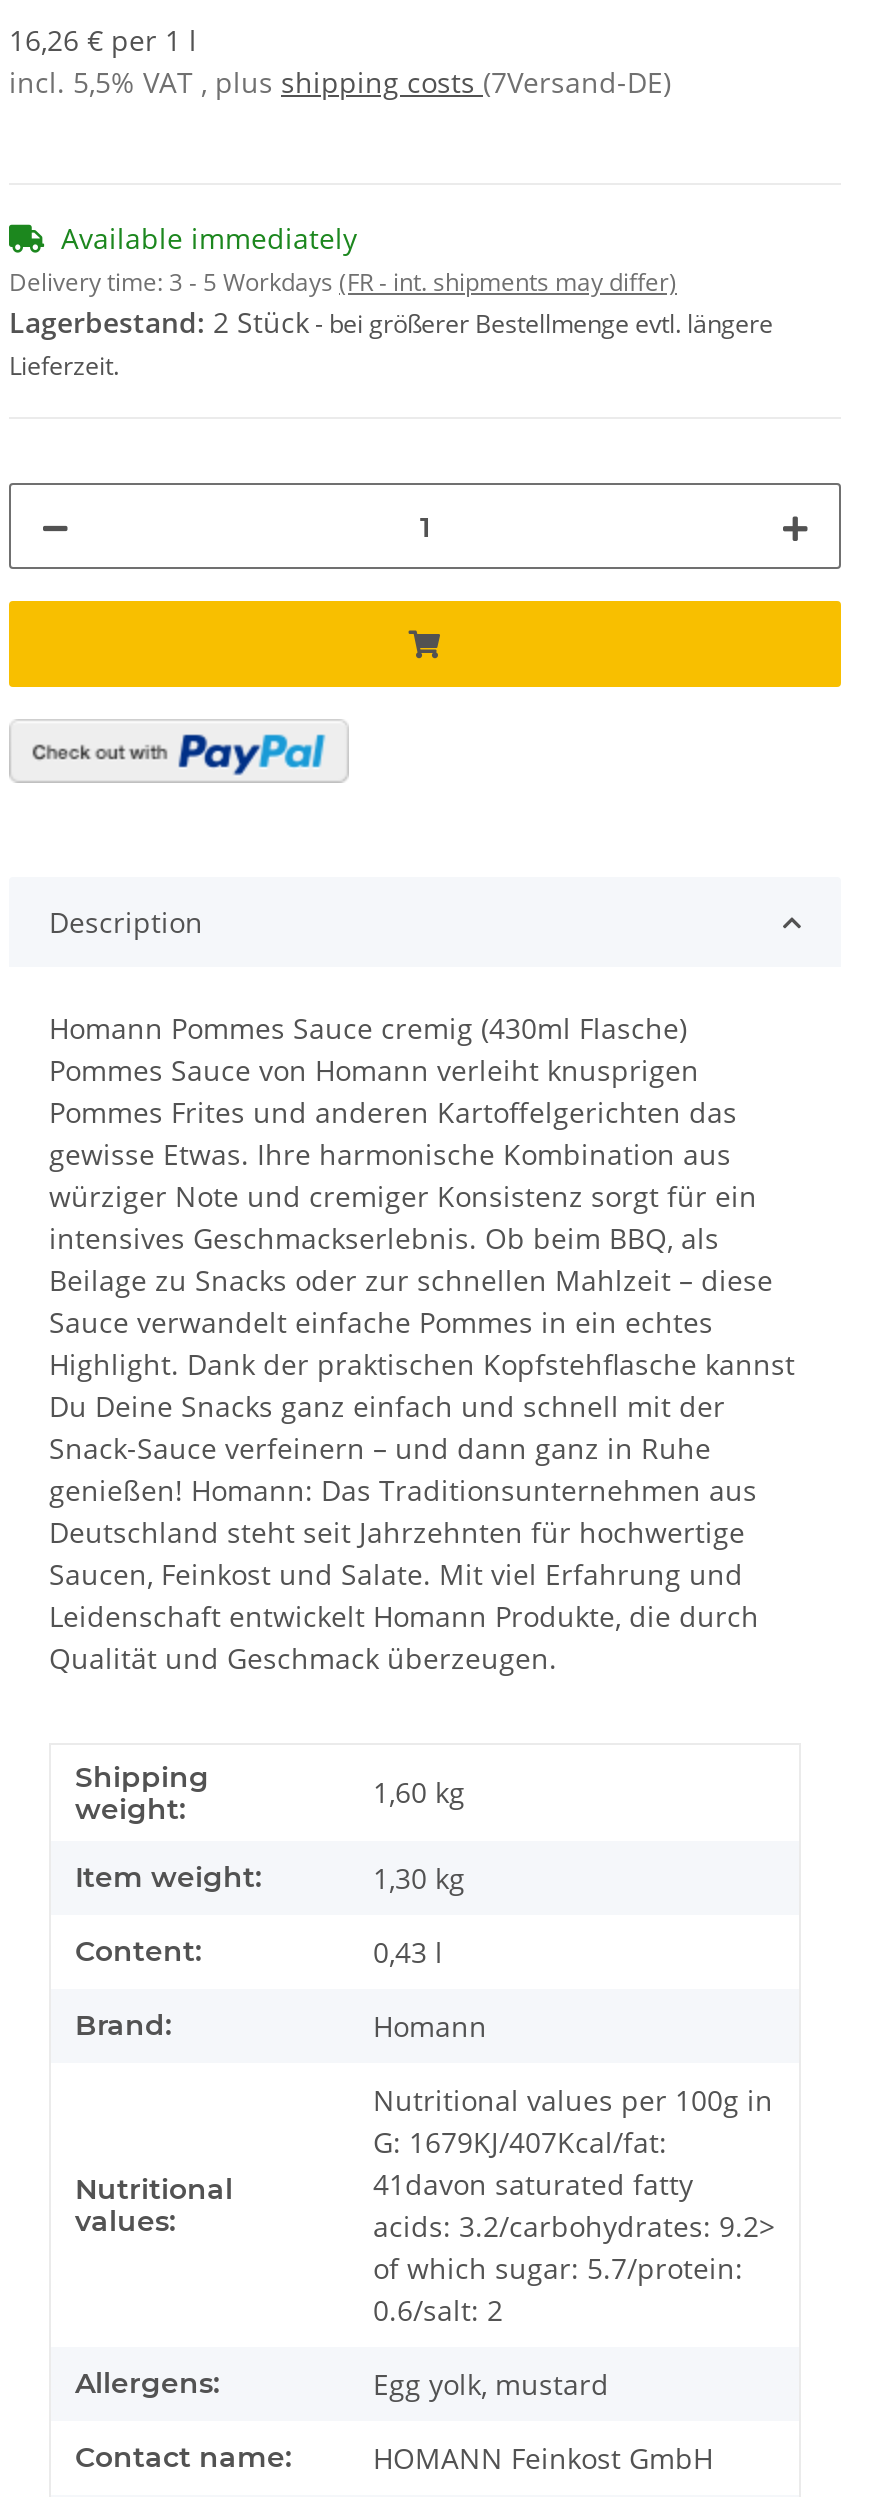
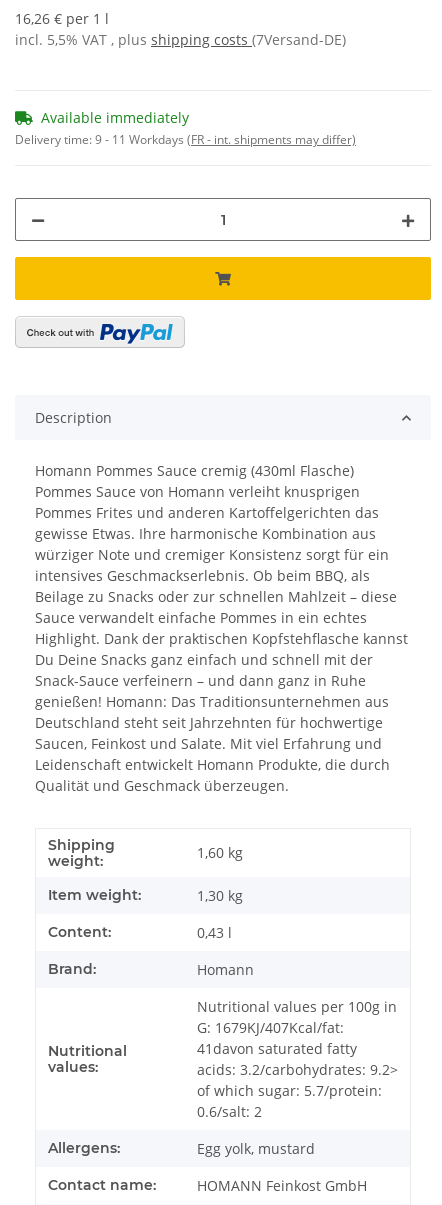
[9,265,773,383] Delivery time: 3 - 5 Workdays (FR - int. shipments may differ) | Lagerbestand: 2 Stück - bei größerer Bestellmenge evtl. längere | Lieferzeit. -> [15,131,356,148] Delivery time: 9 - 11 Workdays (FR - int. shipments may differ)

